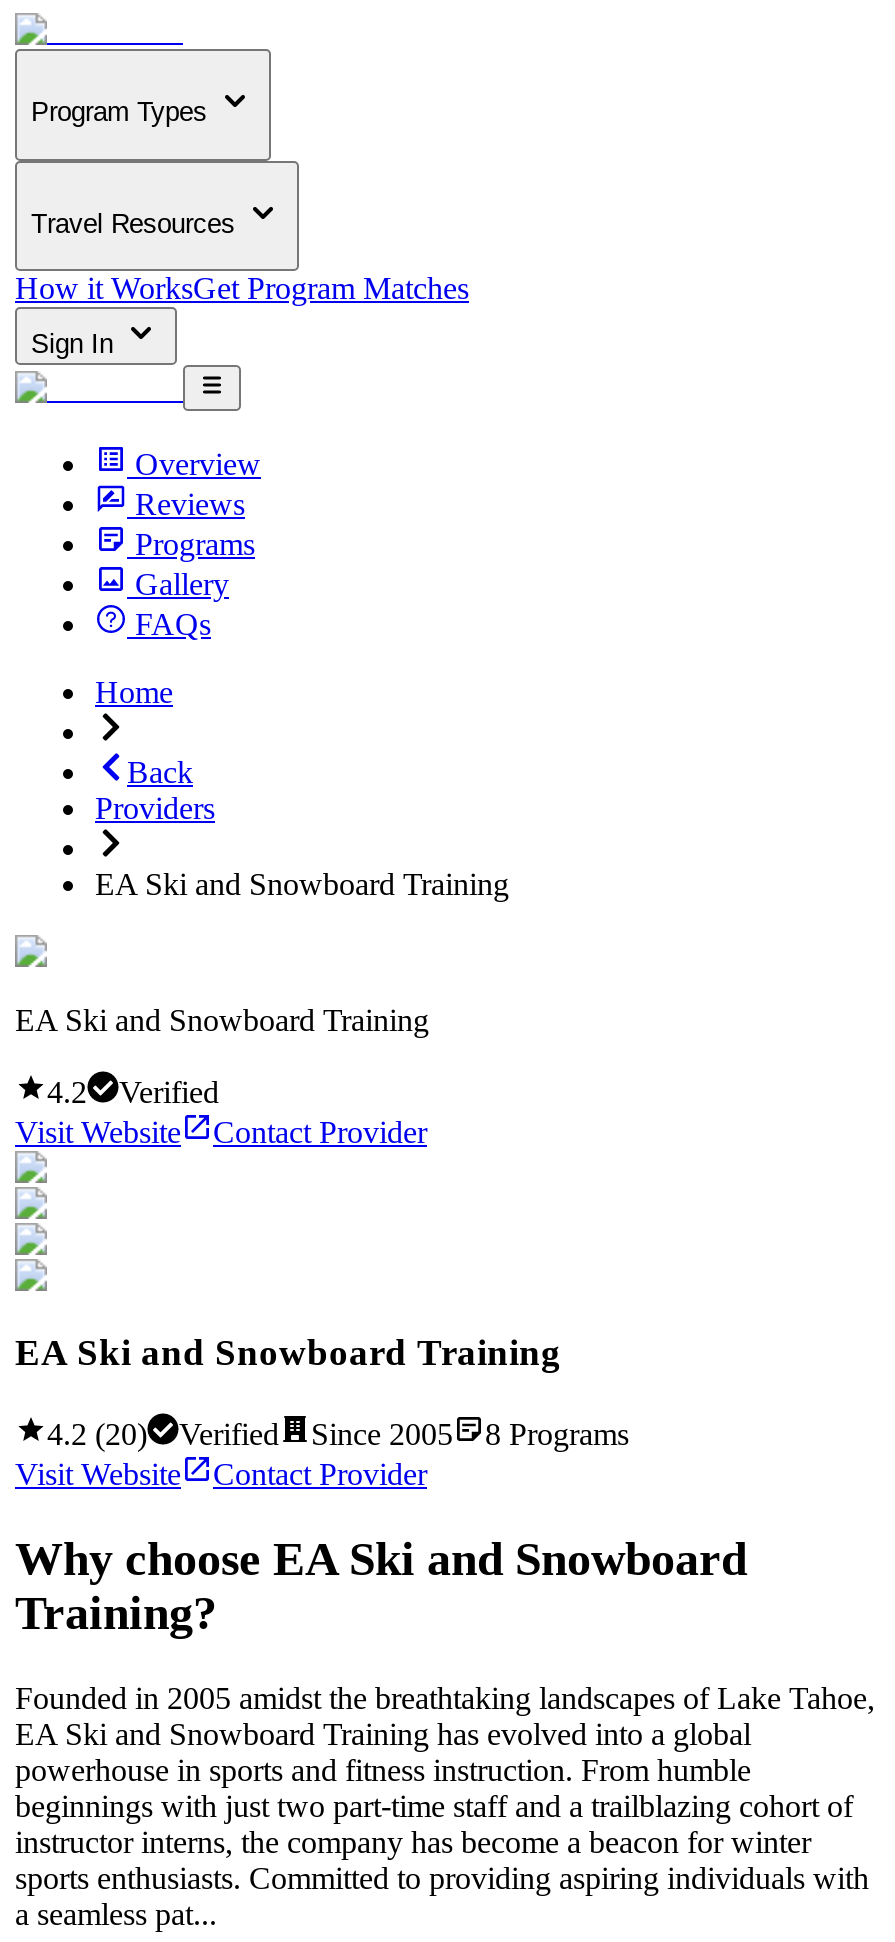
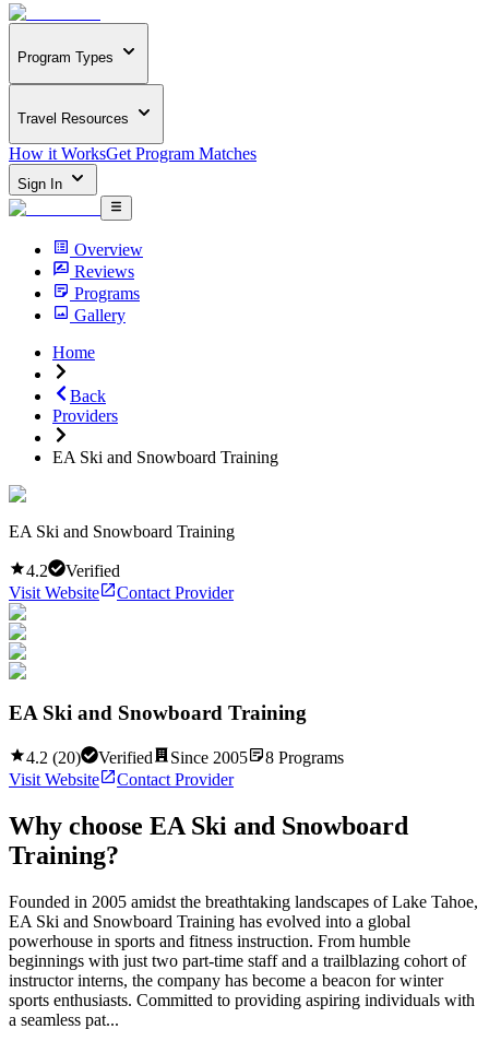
[135,606,211,640] FAQs -> none

